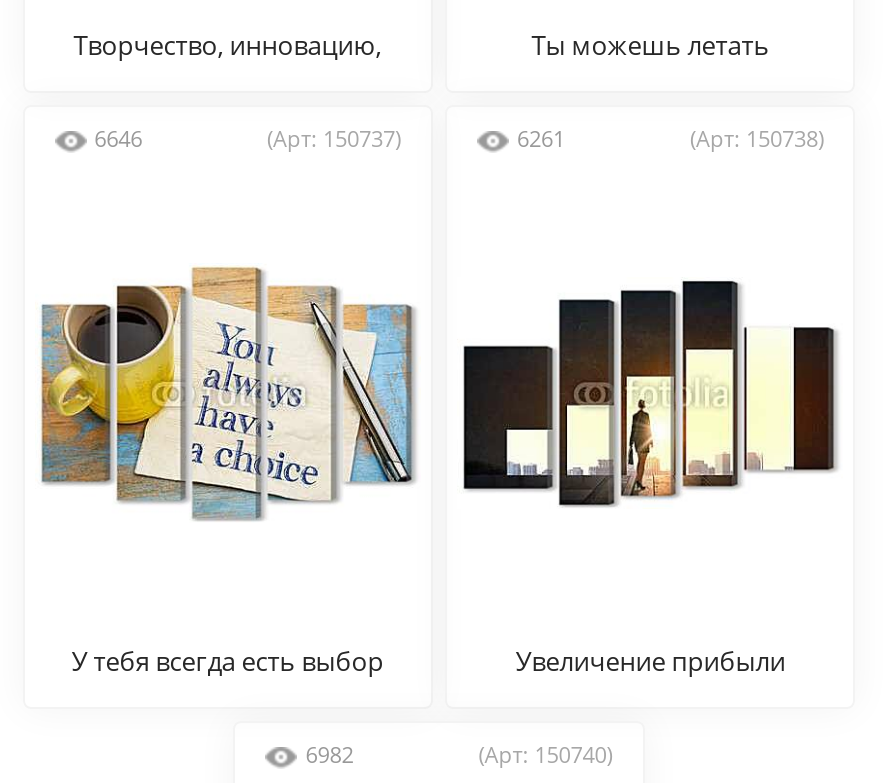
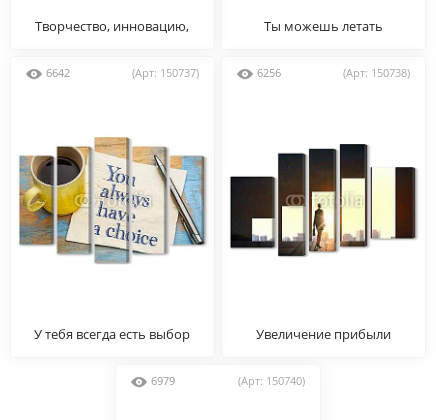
[94,123,142,153] 6646 -> [46,65,70,80] 6642
[517,123,565,153] 6261 -> [257,65,281,80] 6256
[306,739,354,769] 6982 -> [151,373,175,388] 6979

